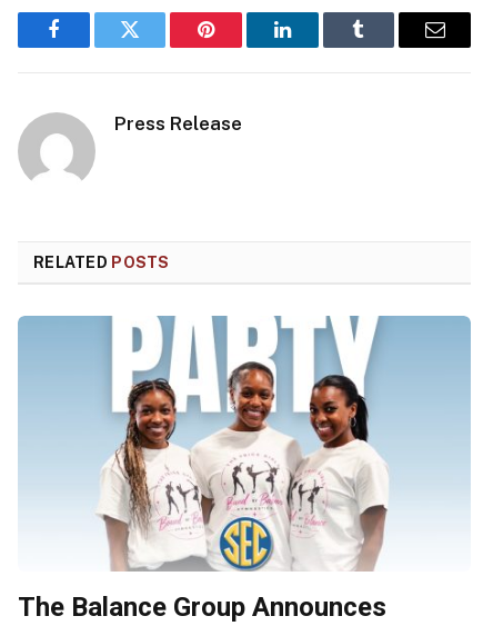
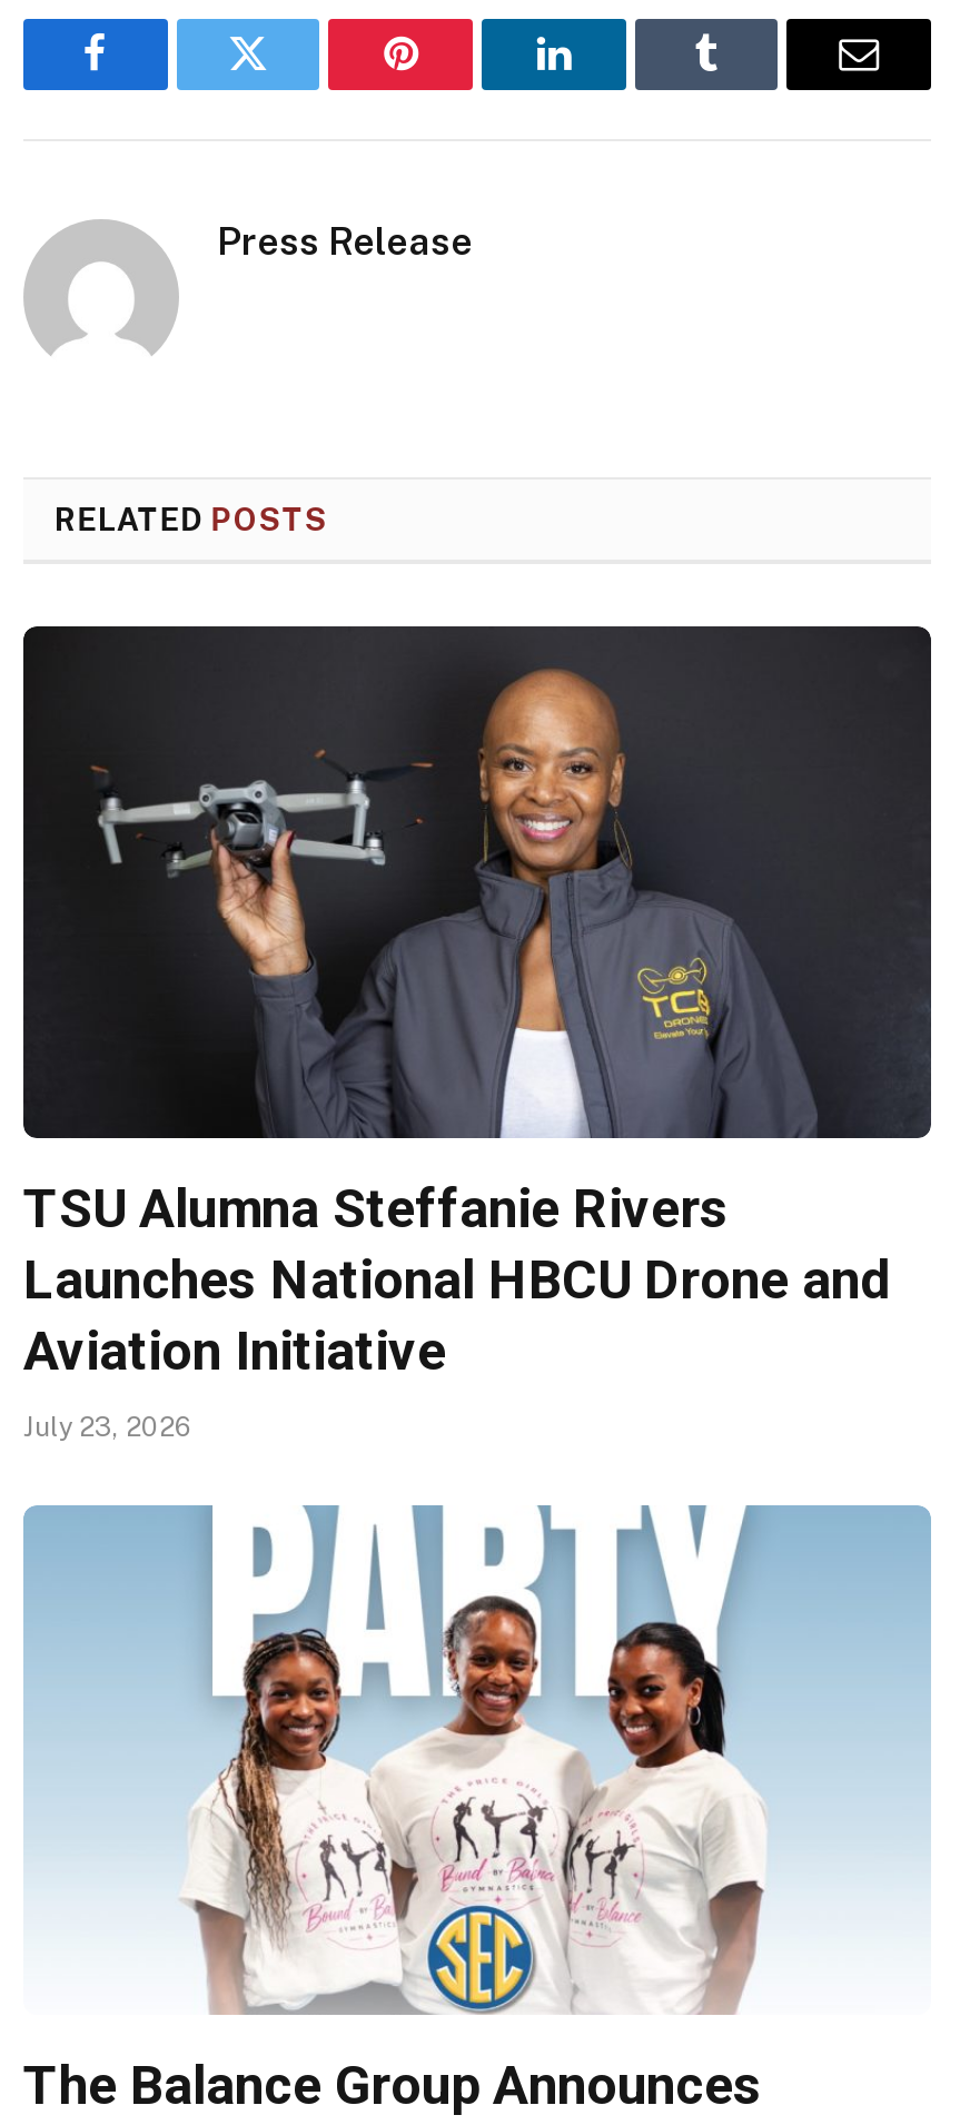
none -> [21,624,933,1442] [image] | TSU Alumna Steffanie Rivers | Launches National HBCU Drone and | Aviation Initiative | July 23, 2026

